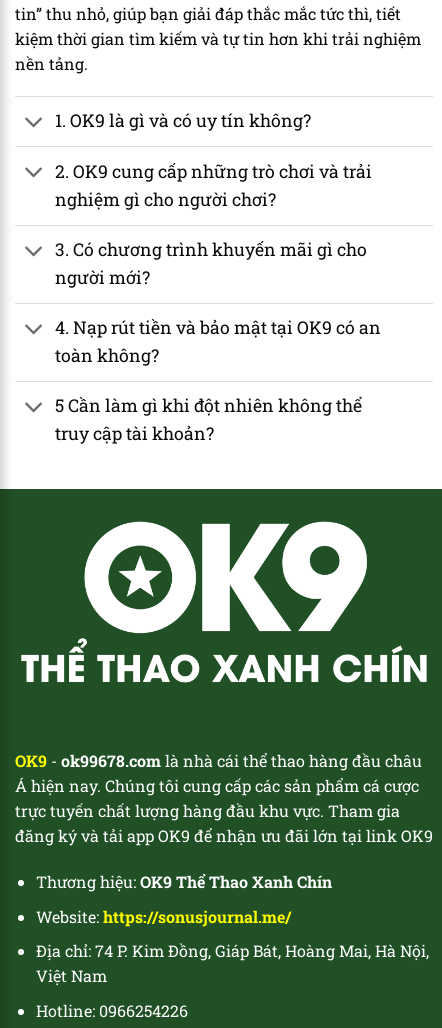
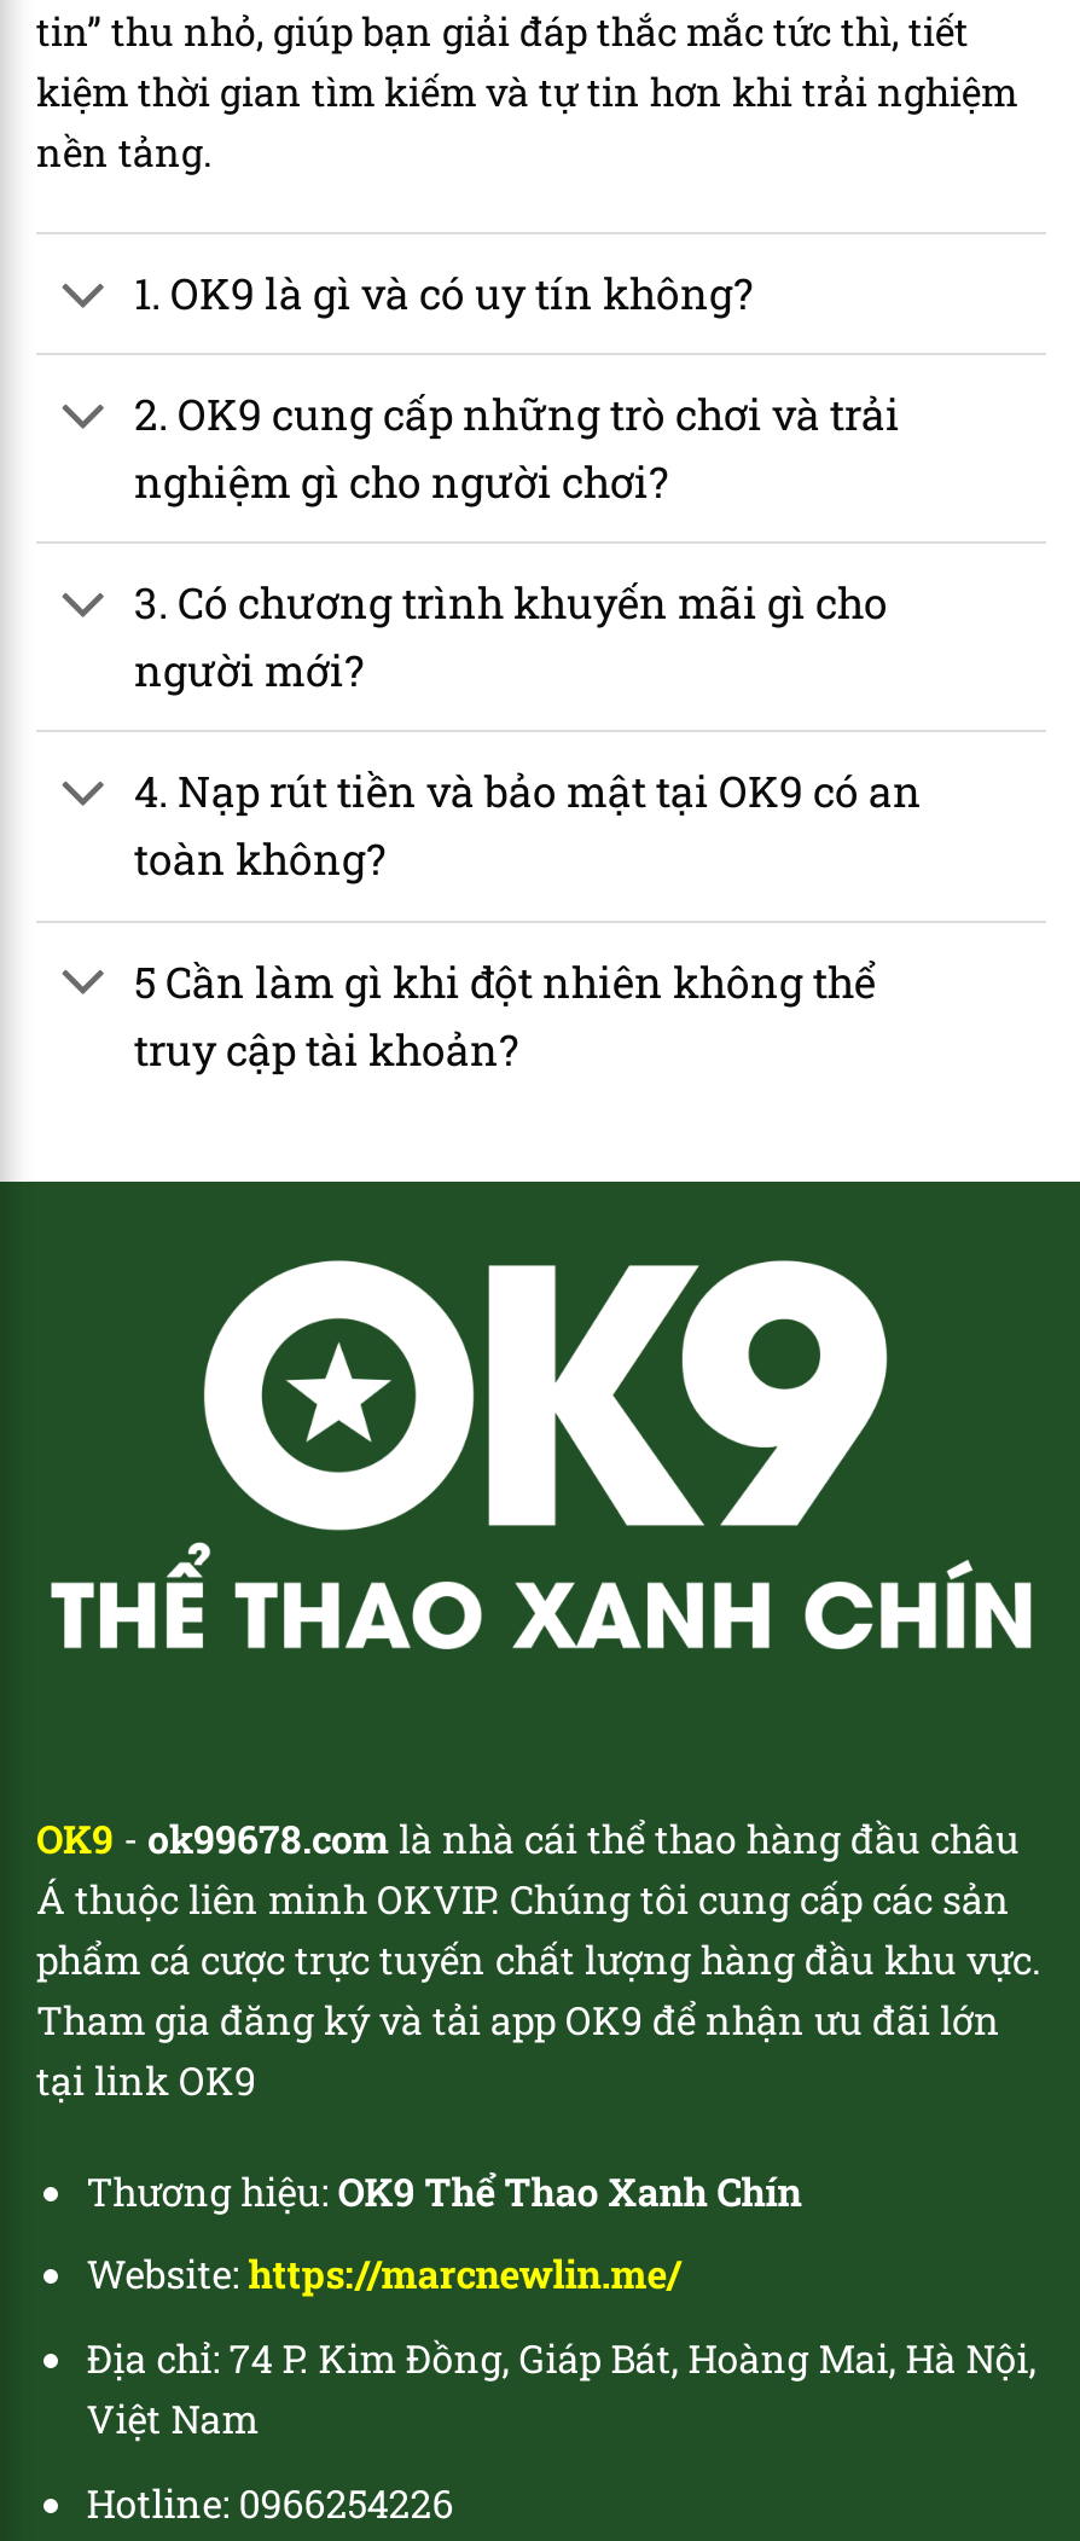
[15,775,433,846] Á hiện nay. Chúng tôi cung cấp các sản phẩm cá cược | trực tuyến chất lượng hàng đầu khu vực. Tham gia | đăng ký và tải app OK9 để nhận ưu đãi lớn tại link OK9 -> [36,1873,1041,2105] Á thuộc liên minh OKVIP. Chúng tôi cung cấp các sản | phẩm cá cược trực tuyến chất lượng hàng đầu khu vực. | Tham gia đăng ký và tải app OK9 để nhận ưu đãi lớn | tại link OK9
[36,906,291,927] Website: https://sonusjournal.me/ -> [86,2249,681,2300] Website: https://marcnewlin.me/

